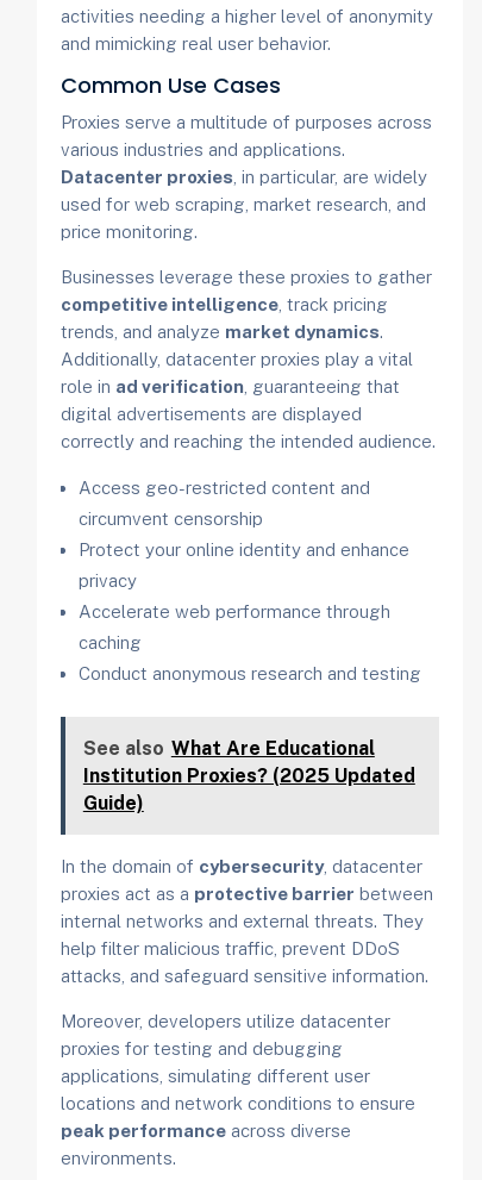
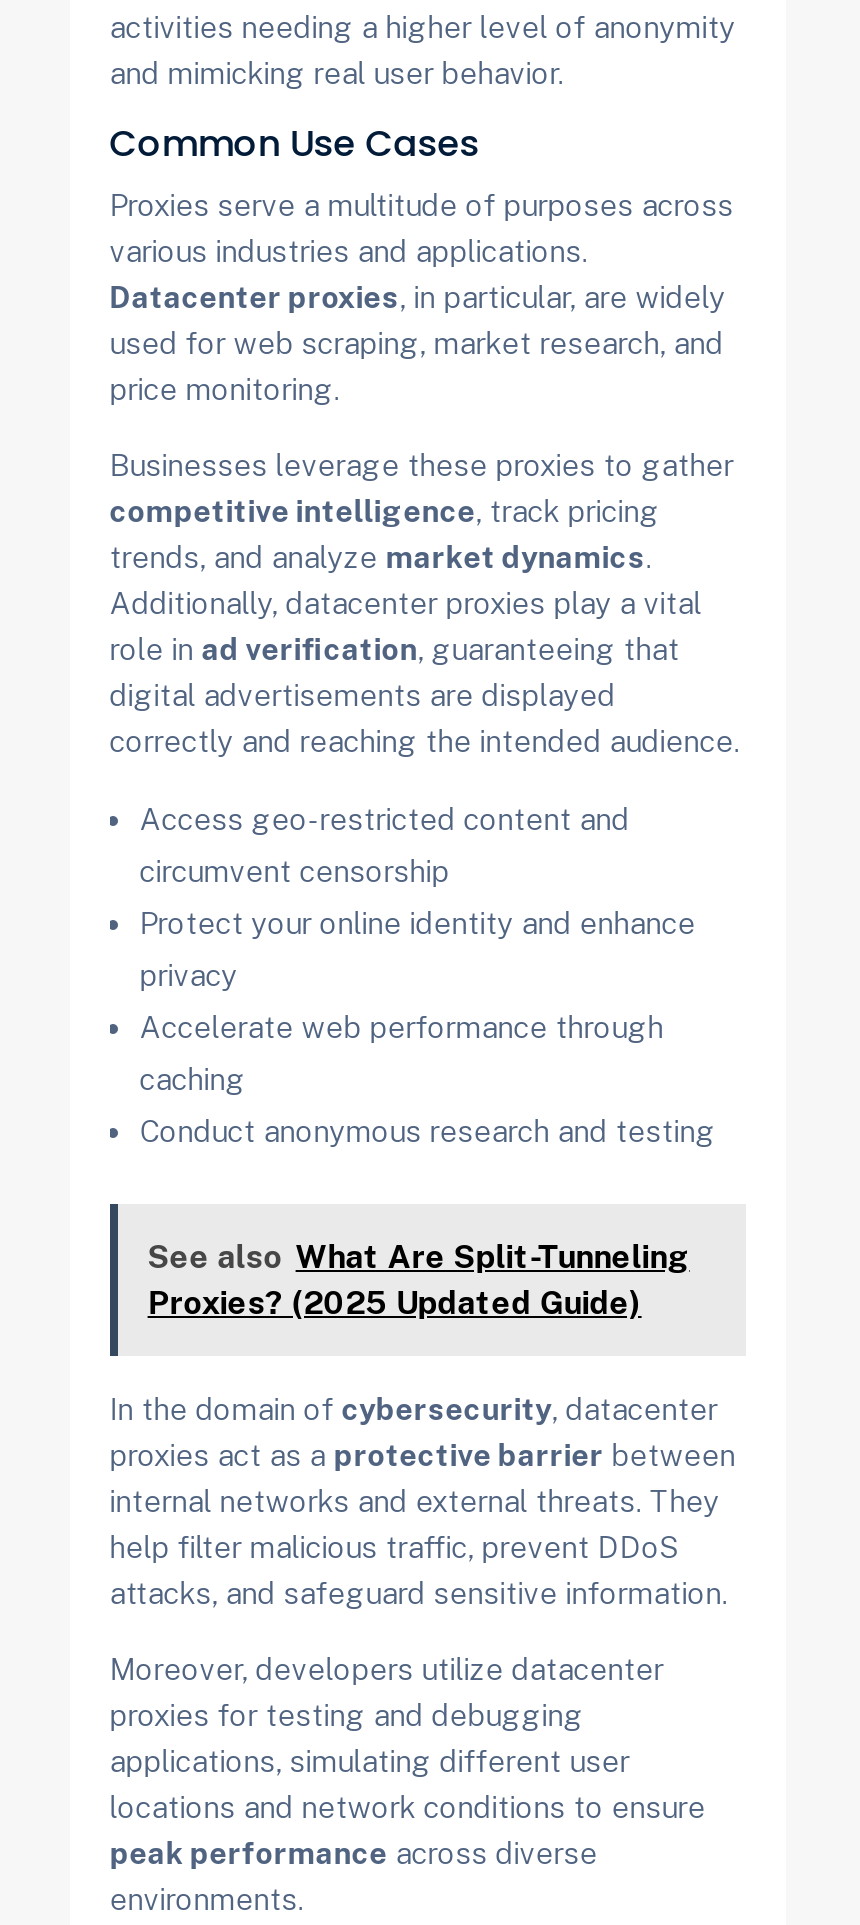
[83,737,415,815] See also What Are Educational | Institution Proxies? (2025 Updated | Guide) -> [148,1238,690,1322] See also What Are Split-Tunneling | Proxies? (2025 Updated Guide)

